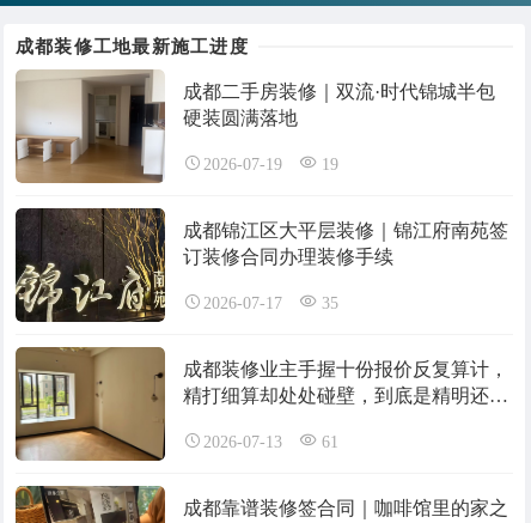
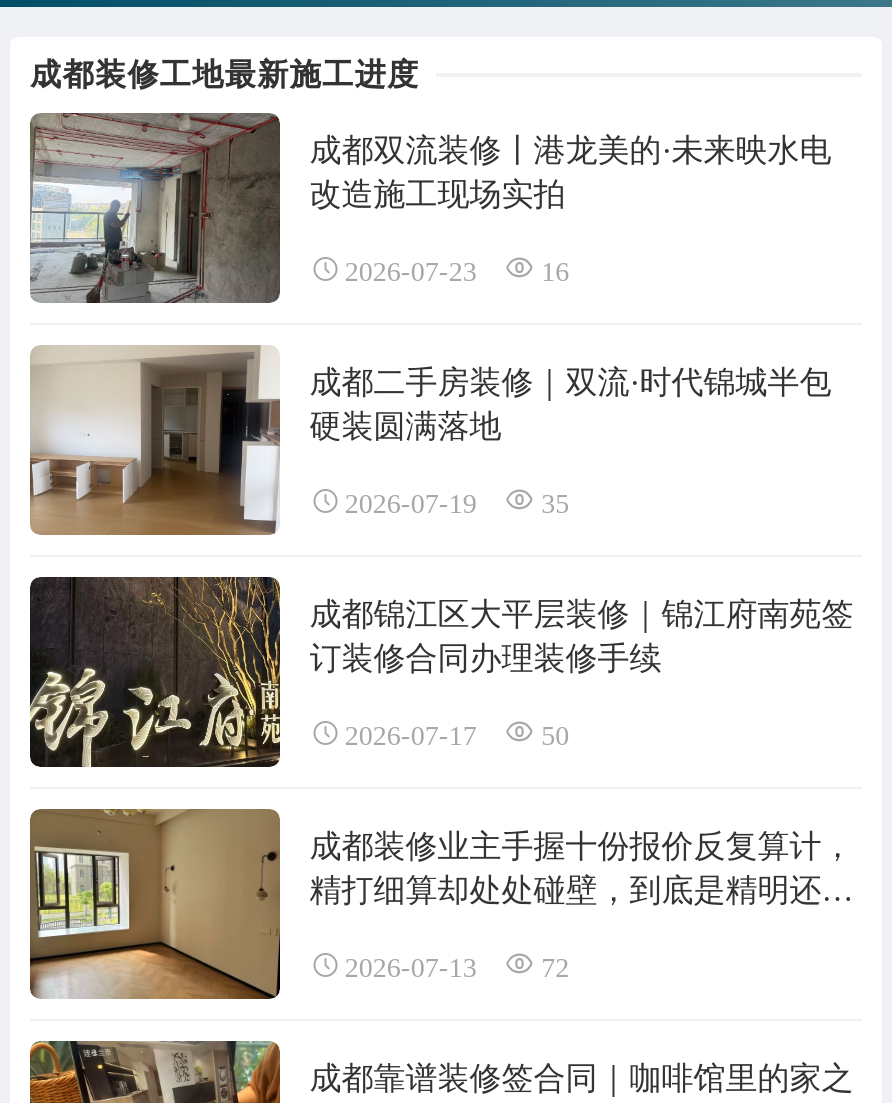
none -> [30,113,832,303] [image] | 成都双流装修〡港龙美的·未来映水电 | 改造施工现场实拍 | 2026-07-23 | 16
[321,155,338,173] 19 -> [541,489,569,519] 35
[321,294,338,312] 35 -> [541,721,569,751] 50
[321,433,338,451] 61 -> [541,953,569,983] 72

